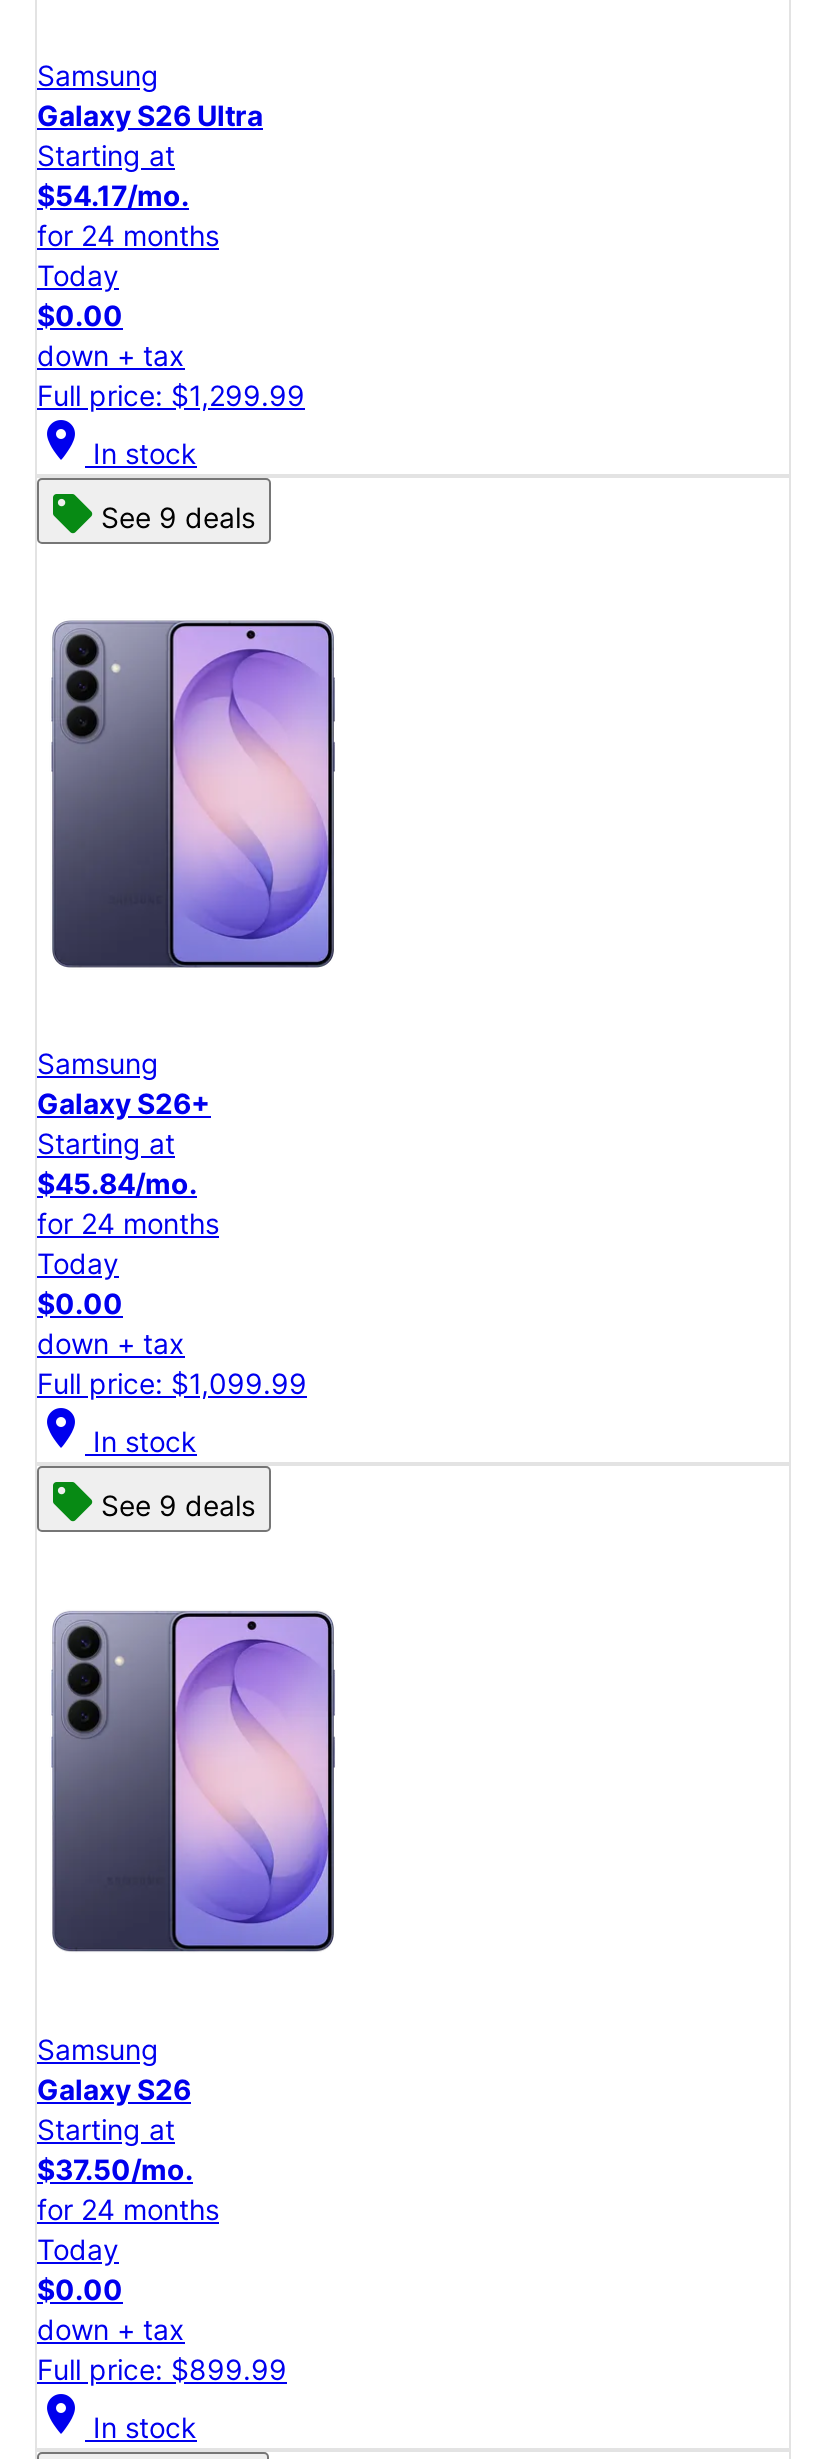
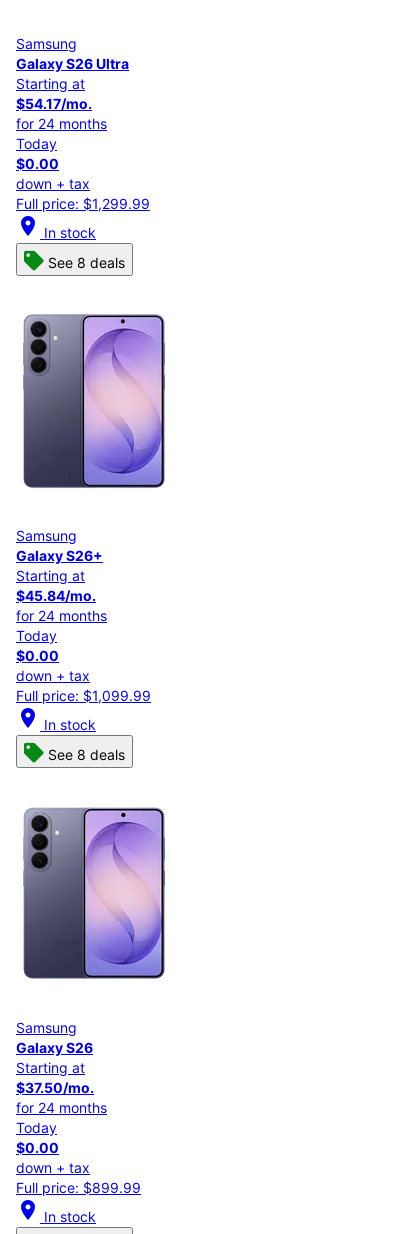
[101,501,255,535] See 9 deals -> [48,254,125,271] See 8 deals
[101,1488,255,1522] See 9 deals -> [48,746,125,763] See 8 deals

